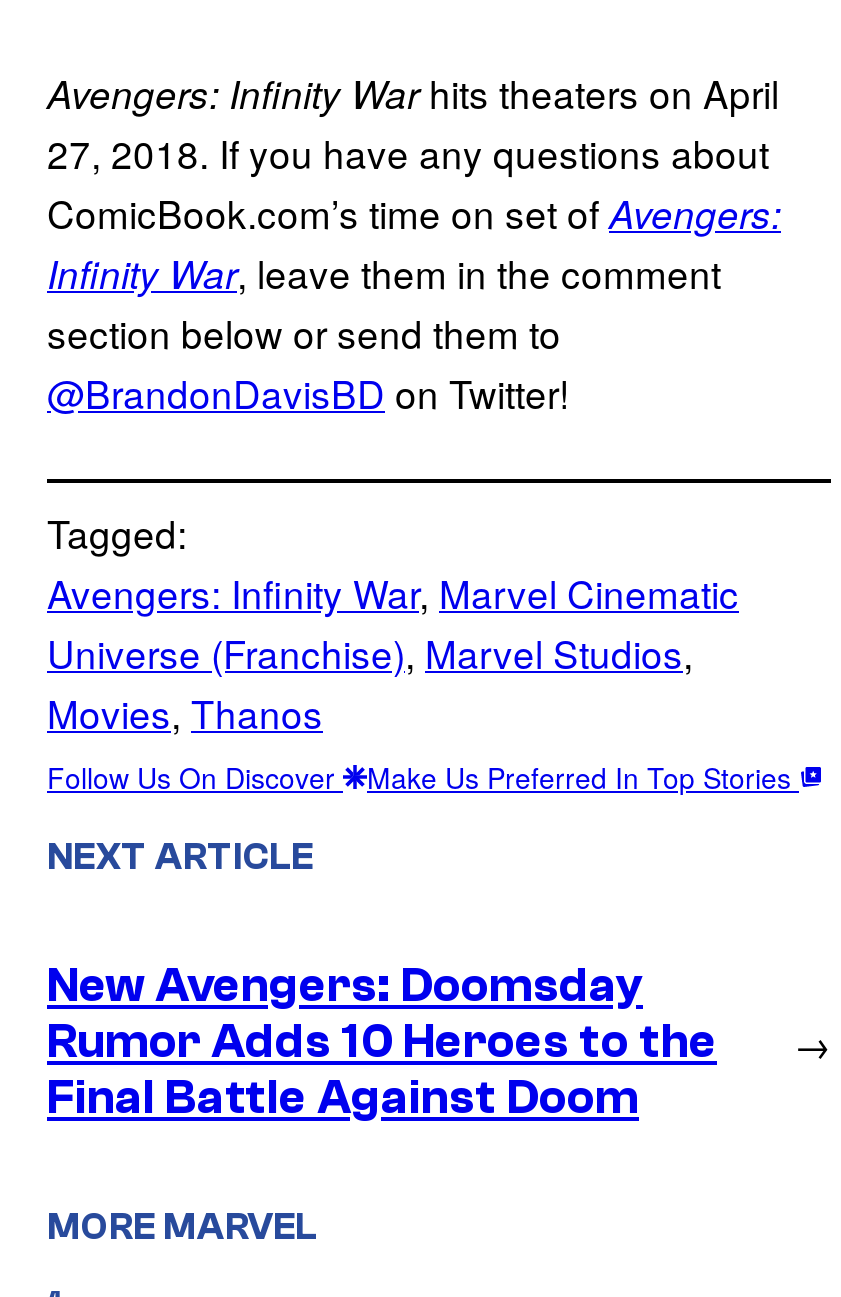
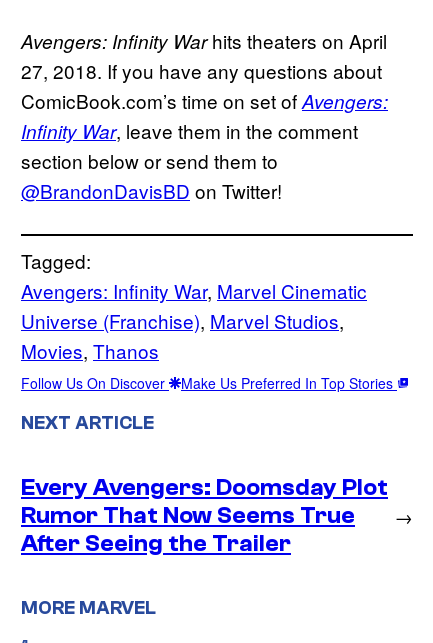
[47,958,717,1124] New Avengers: Doomsday | Rumor Adds 10 Heroes to the | Final Battle Against Doom -> [21,473,388,556] Every Avengers: Doomsday Plot | Rumor That Now Seems True | After Seeing the Trailer

